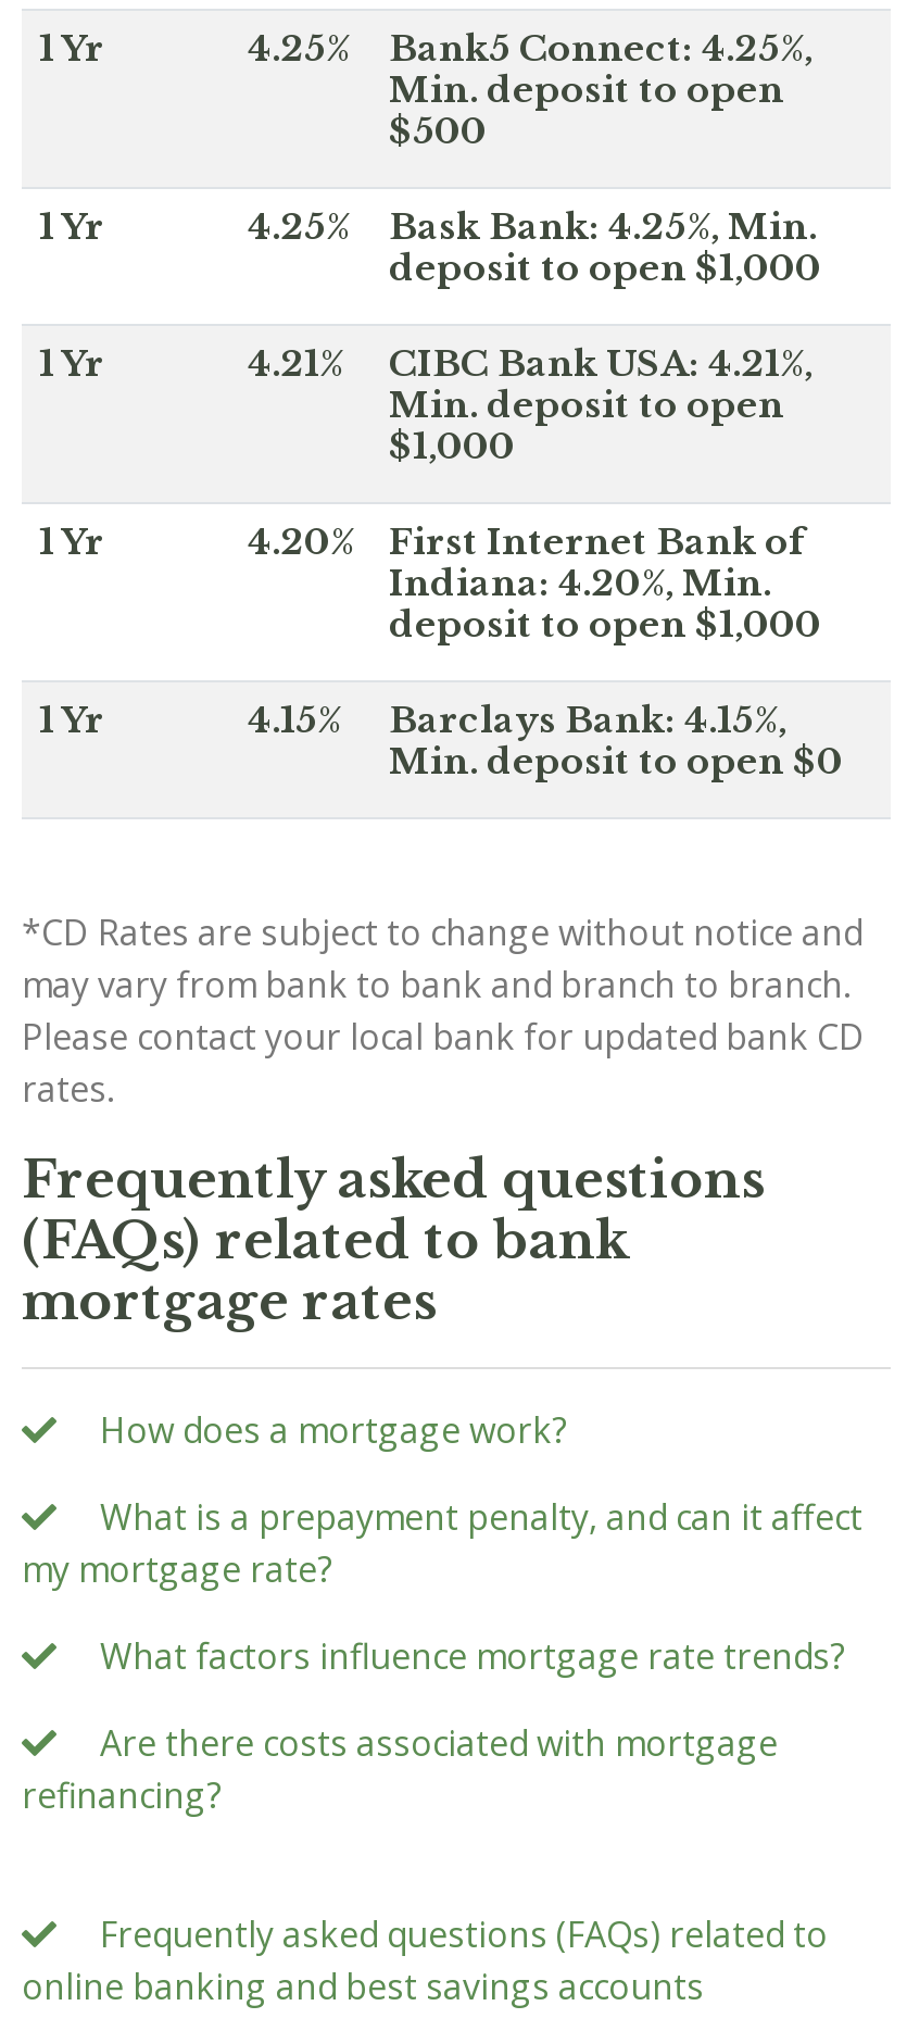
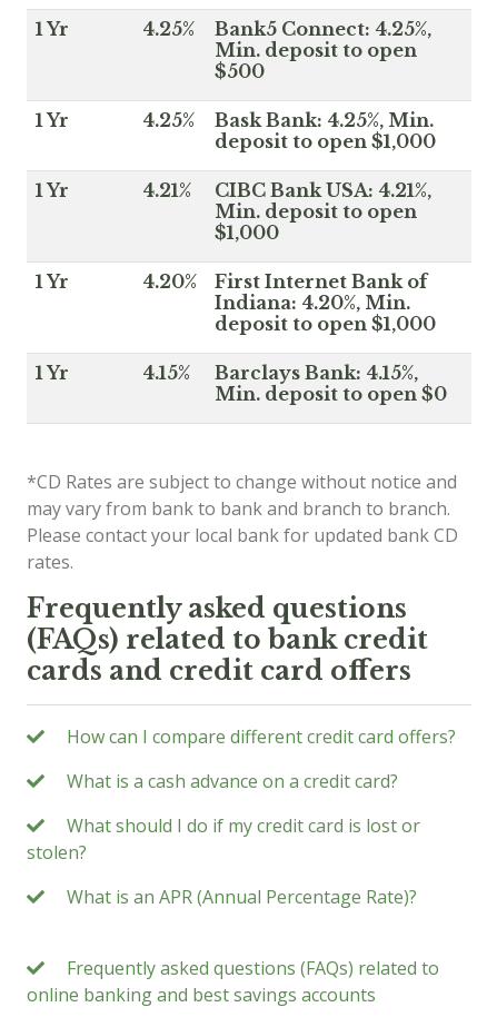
[22,1208,628,1332] (FAQs) related to bank | mortgage rates -> [27,623,428,686] (FAQs) related to bank credit | cards and credit card offers
[100,1406,567,1454] How does a mortgage work? -> [67,724,456,749] How can I compare different credit card offers?
[22,1493,862,1593] What is a prepayment penalty, and can it affect | my mortgage rate? -> [67,769,398,793] What is a cash advance on a credit card?
[100,1632,845,1680] What factors influence mortgage rate trends? -> [27,813,420,864] What should I do if my credit card is lost or | stolen?
[22,1719,778,1819] Are there costs associated with mortgage | refinancing? -> [67,884,417,909] What is an APR (Annual Percentage Rate)?

